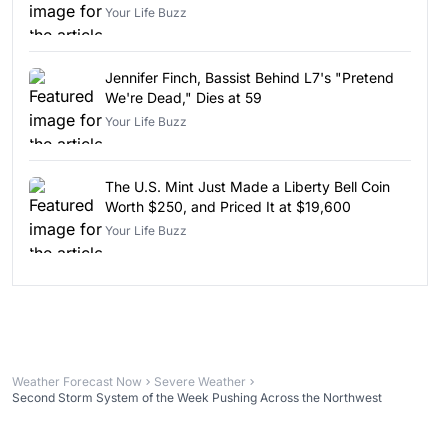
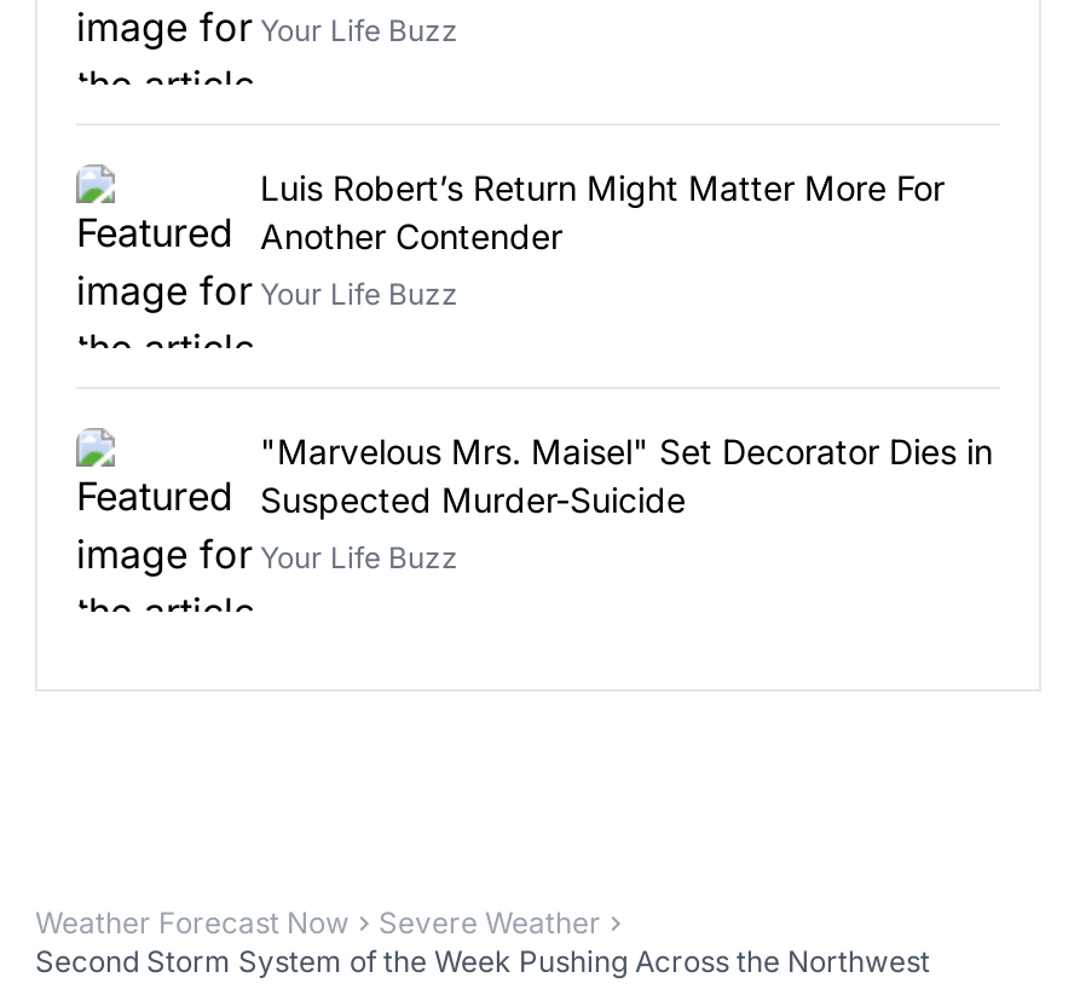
[105,69,394,106] Jennifer Finch, Bassist Behind L7's "Pretend | We're Dead," Dies at 59 -> [260,166,945,256] Luis Robert’s Return Might Matter More For | Another Contender
[105,178,390,215] The U.S. Mint Just Made a Liberty Bell Coin | Worth $250, and Priced It at $19,600 -> [260,430,993,519] "Marvelous Mrs. Maisel" Set Decorator Dies in | Suspected Murder-Suicide

